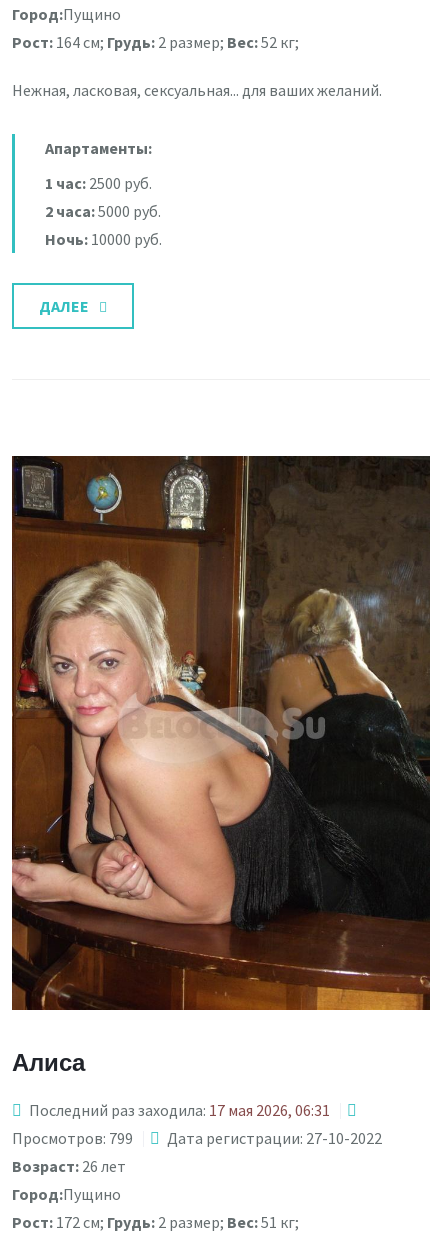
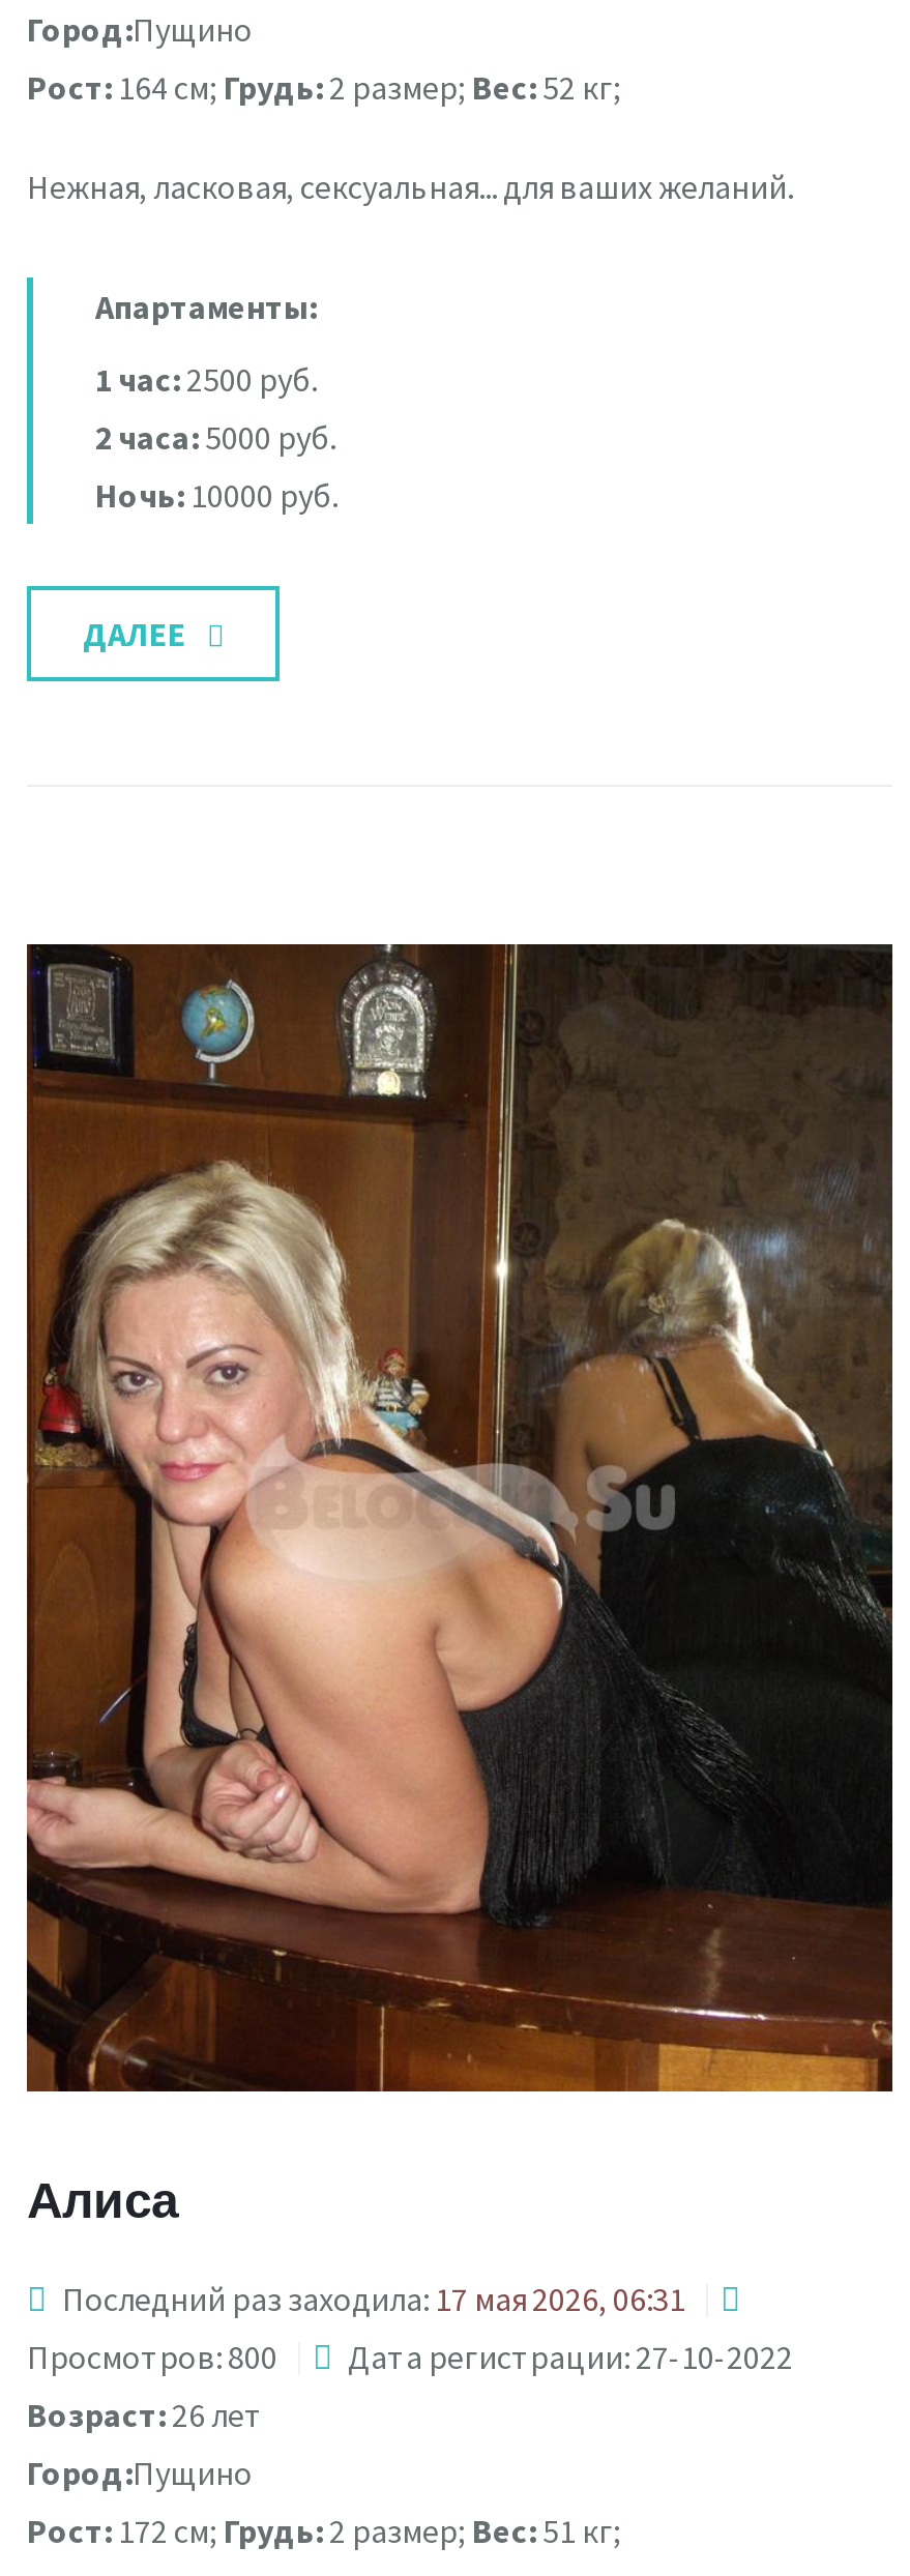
[12,1128,382,1148] Просмотров: 799 Дата регистрации: 27-10-2022 -> [27,2336,793,2377] Просмотров: 800 Дата регистрации: 27-10-2022

